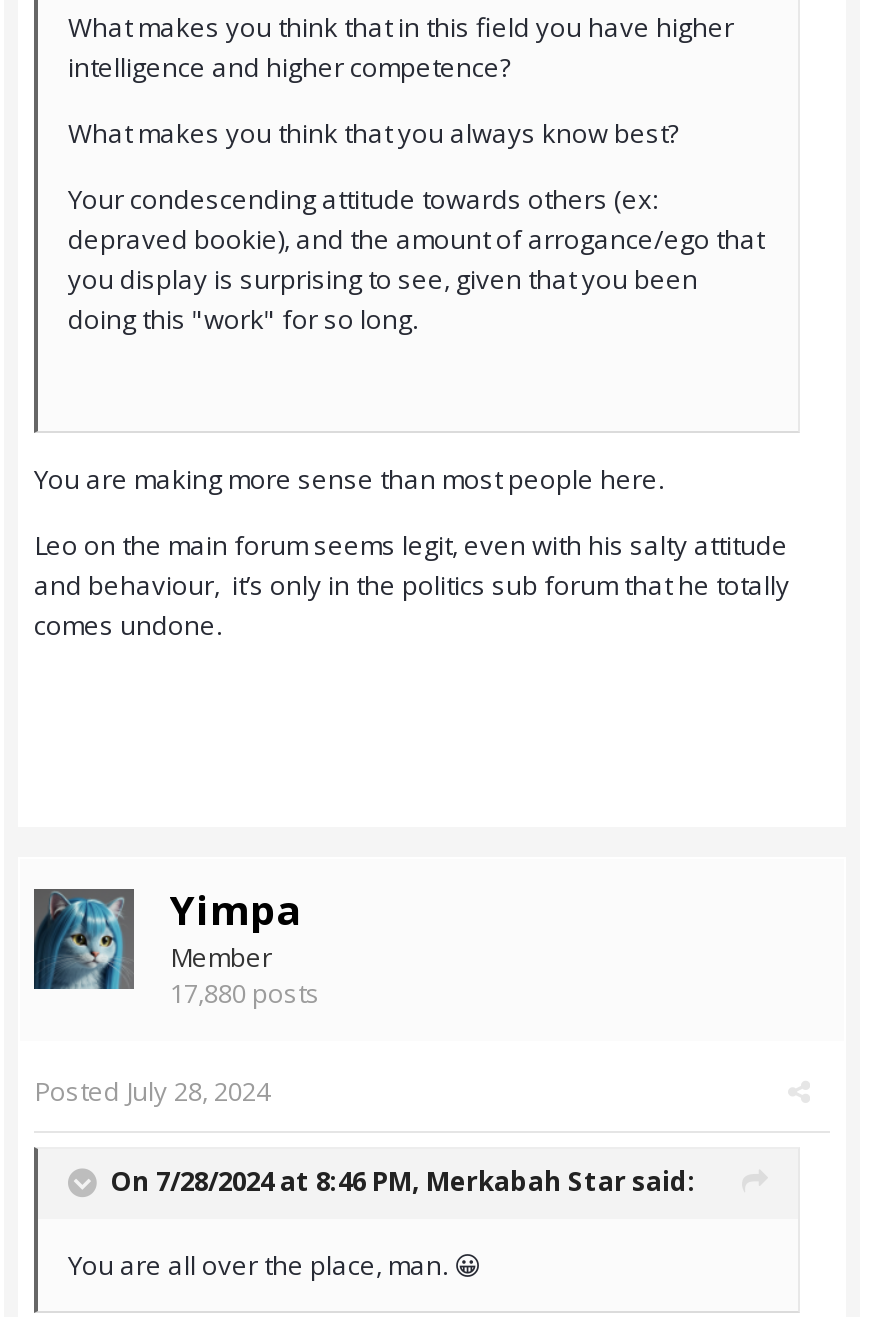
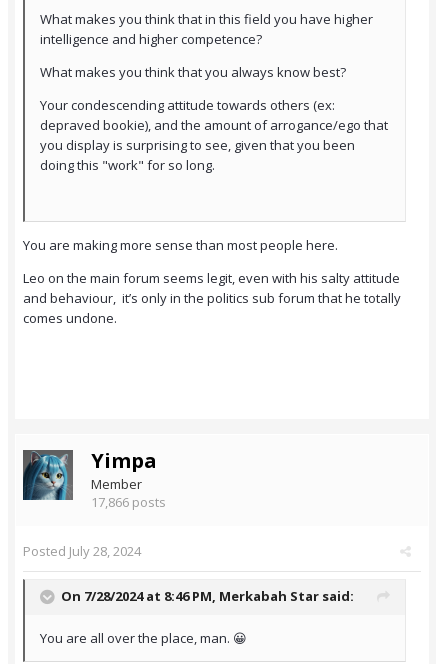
[170,975,320,1011] 17,880 posts -> [91,493,166,511] 17,866 posts

